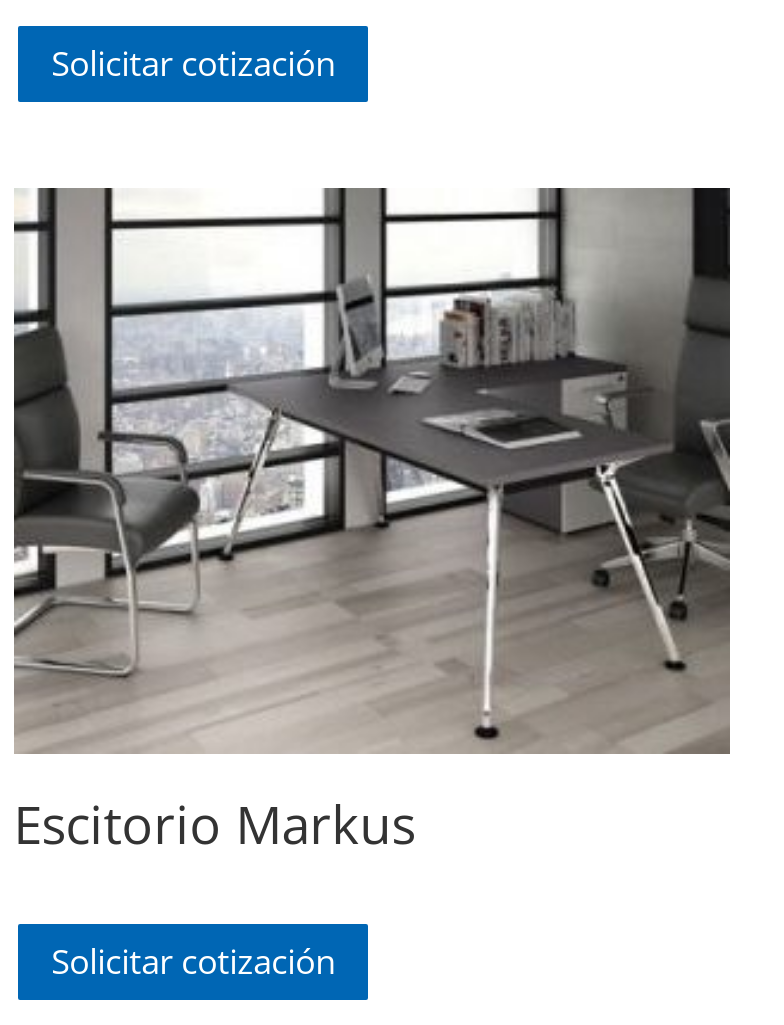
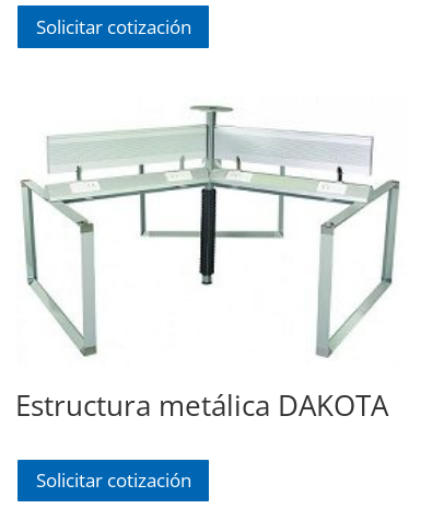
[12,186,732,860] [image] | Escitorio Markus -> [15,95,407,425] [image] | Estructura metálica DAKOTA

